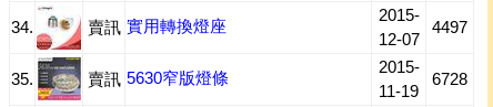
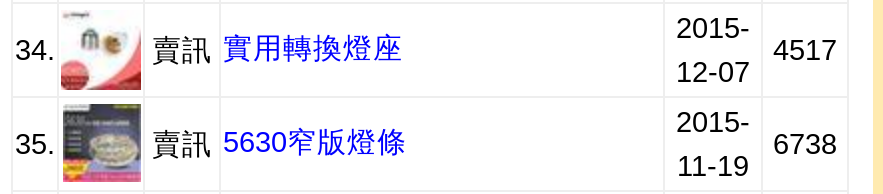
[432,19,467,36] 4497 -> [773,34,837,66] 4517
[432,71,467,88] 6728 -> [773,128,837,160] 6738

